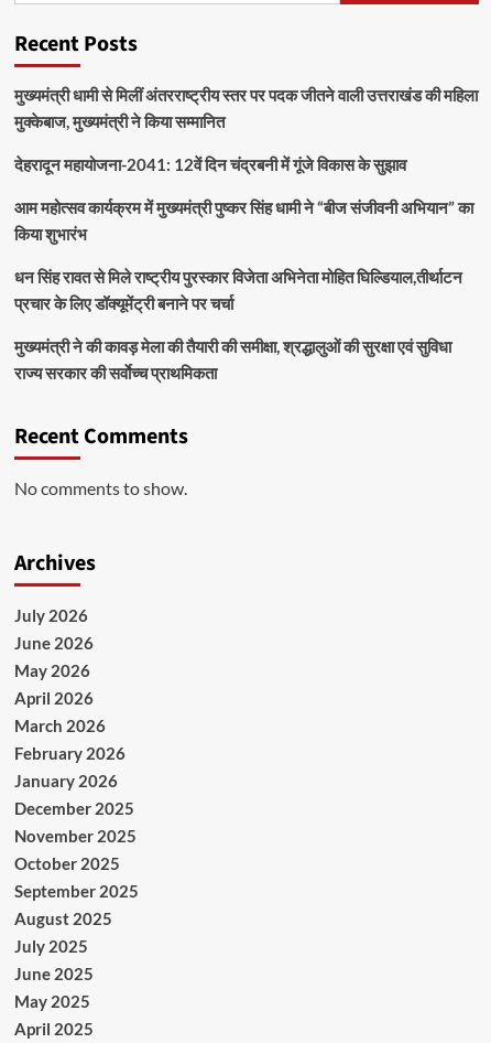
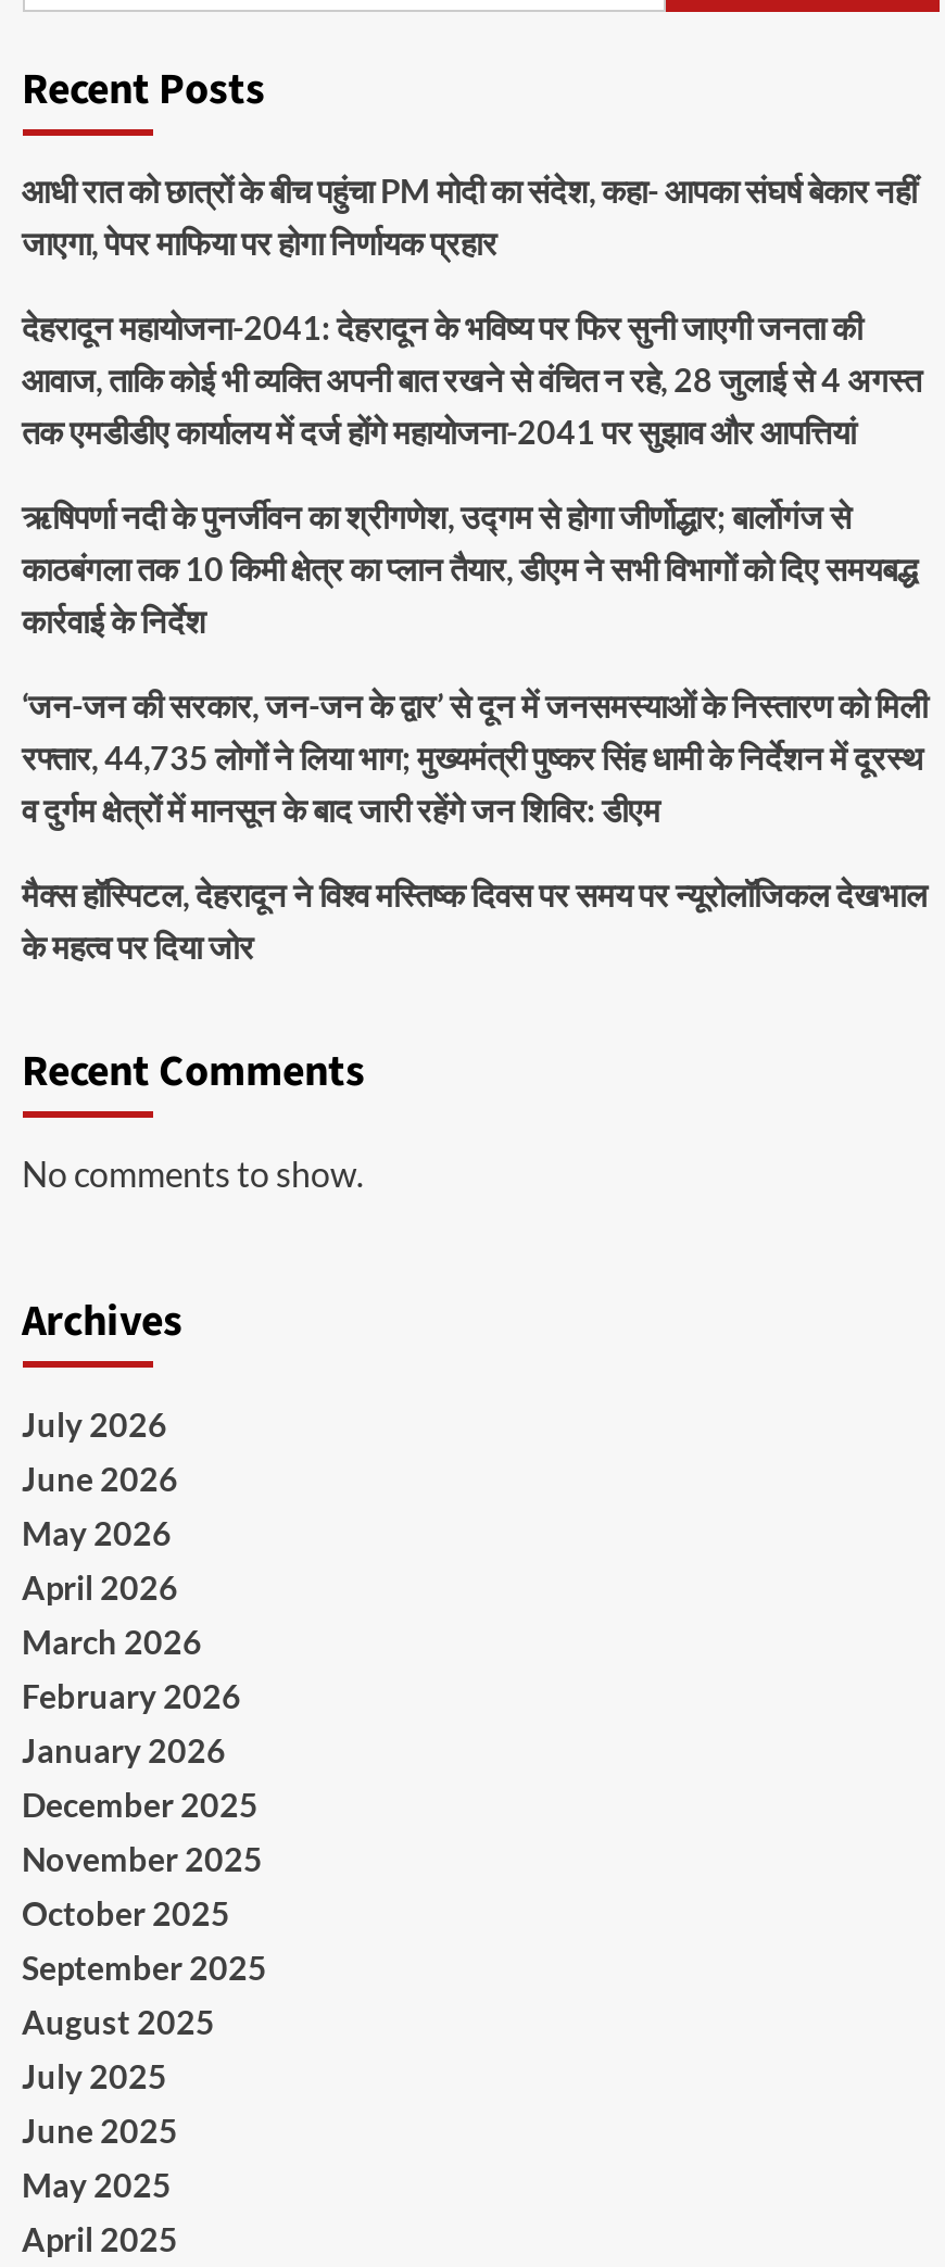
[14,85,477,131] मुख्यमंत्री धामी से मिलीं अंतरराष्ट्रीय स्तर पर पदक जीतने वाली उत्तराखंड की महिला | मुक्केबाज, मुख्यमंत्री ने किया सम्मानित -> [22,170,917,261] आधी रात को छात्रों के बीच पहुंचा PM मोदी का संदेश, कहा- आपका संघर्ष बेकार नहीं | जाएगा, पेपर माफिया पर होगा निर्णायक प्रहार
[14,154,406,174] देहरादून महायोजना-2041: 12वें दिन चंद्रबनी में गूंजे विकास के सुझाव -> [22,307,921,450] देहरादून महायोजना-2041: देहरादून के भविष्य पर फिर सुनी जाएगी जनता की | आवाज, ताकि कोई भी व्यक्ति अपनी बात रखने से वंचित न रहे, 28 जुलाई से 4 अगस्त | तक एमडीडीए कार्यालय में दर्ज होंगे महायोजना-2041 पर सुझाव और आपत्तियां
[14,197,473,243] आम महोत्सव कार्यक्रम में मुख्यमंत्री पुष्कर सिंह धामी ने “बीज संजीवनी अभियान” का | किया शुभारंभ -> [22,496,917,639] ऋषिपर्णा नदी के पुनर्जीवन का श्रीगणेश, उद्गम से होगा जीर्णोद्धार; बार्लोगंज से | काठबंगला तक 10 किमी क्षेत्र का प्लान तैयार, डीएम ने सभी विभागों को दिए समयबद्ध | कार्रवाई के निर्देश
[14,267,462,313] धन सिंह रावत से मिले राष्ट्रीय पुरस्कार विजेता अभिनेता मोहित घिल्डियाल,तीर्थाटन | प्रचार के लिए डॉक्यूमेंट्री बनाने पर चर्चा -> [22,685,928,828] ‘जन-जन की सरकार, जन-जन के द्वार’ से दून में जनसमस्याओं के निस्तारण को मिली | रफ्तार, 44,735 लोगों ने लिया भाग; मुख्यमंत्री पुष्कर सिंह धामी के निर्देशन में दूरस्थ | व दुर्गम क्षेत्रों में मानसून के बाद जारी रहेंगे जन शिविर: डीएम
[14,336,451,382] मुख्यमंत्री ने की कावड़ मेला की तैयारी की समीक्षा, श्रद्धालुओं की सुरक्षा एवं सुविधा | राज्य सरकार की सर्वाेच्च प्राथमिकता -> [22,874,928,965] मैक्स हॉस्पिटल, देहरादून ने विश्व मस्तिष्क दिवस पर समय पर न्यूरोलॉजिकल देखभाल | के महत्व पर दिया जोर

